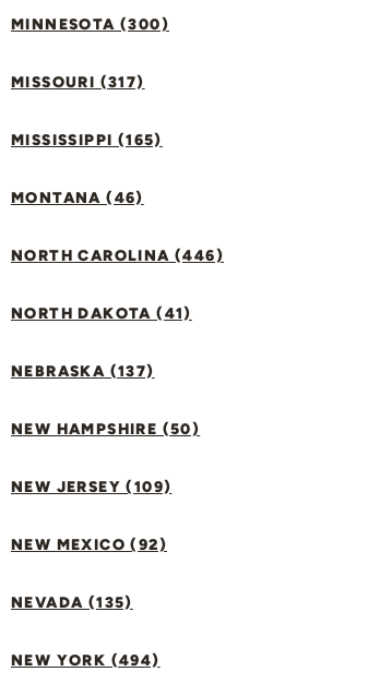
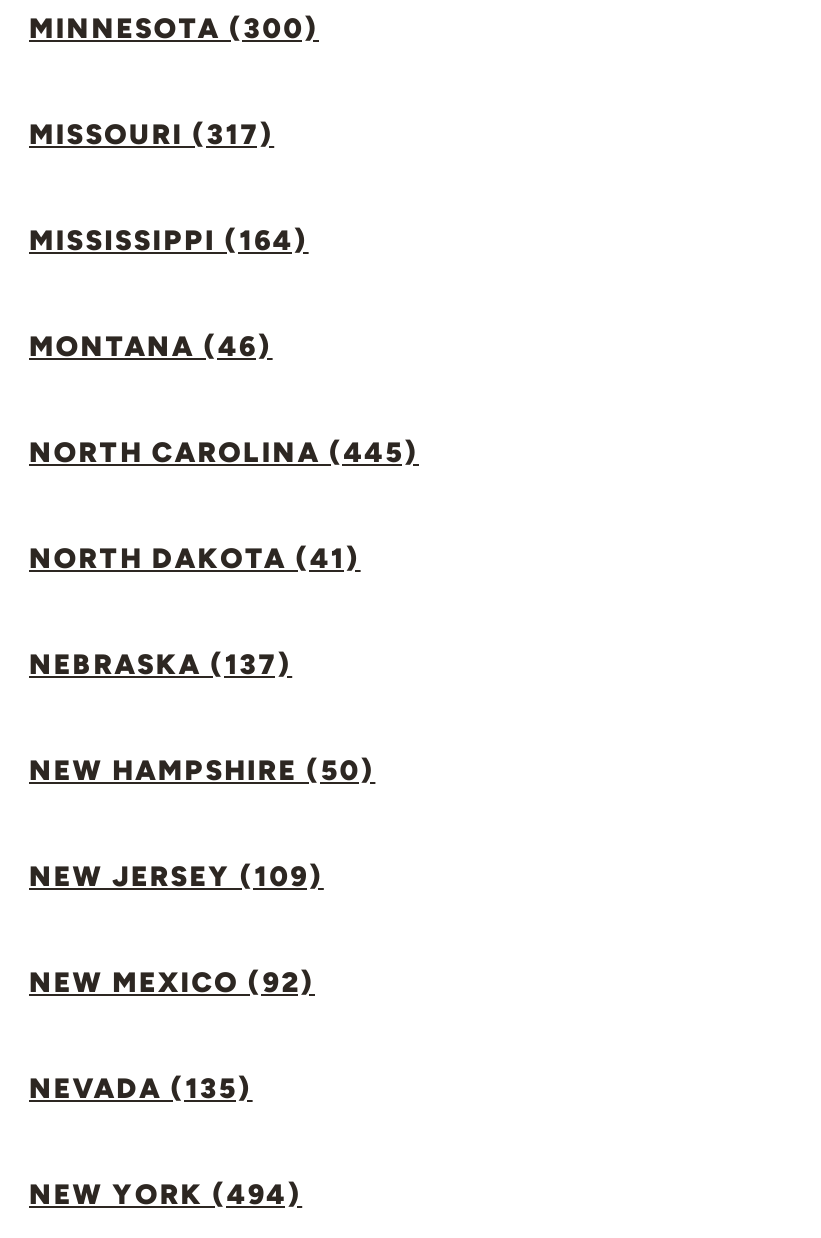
[11,131,162,149] MISSISSIPPI (165) -> [29,224,309,258] MISSISSIPPI (164)
[11,247,224,265] NORTH CAROLINA (446) -> [29,436,419,470] NORTH CAROLINA (445)

